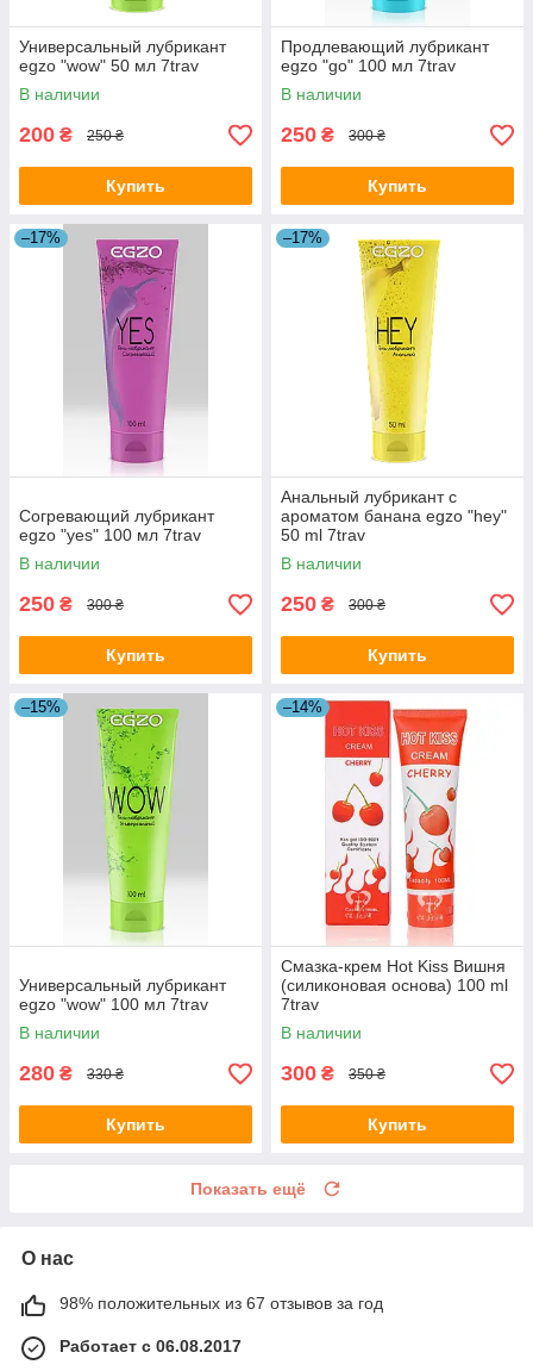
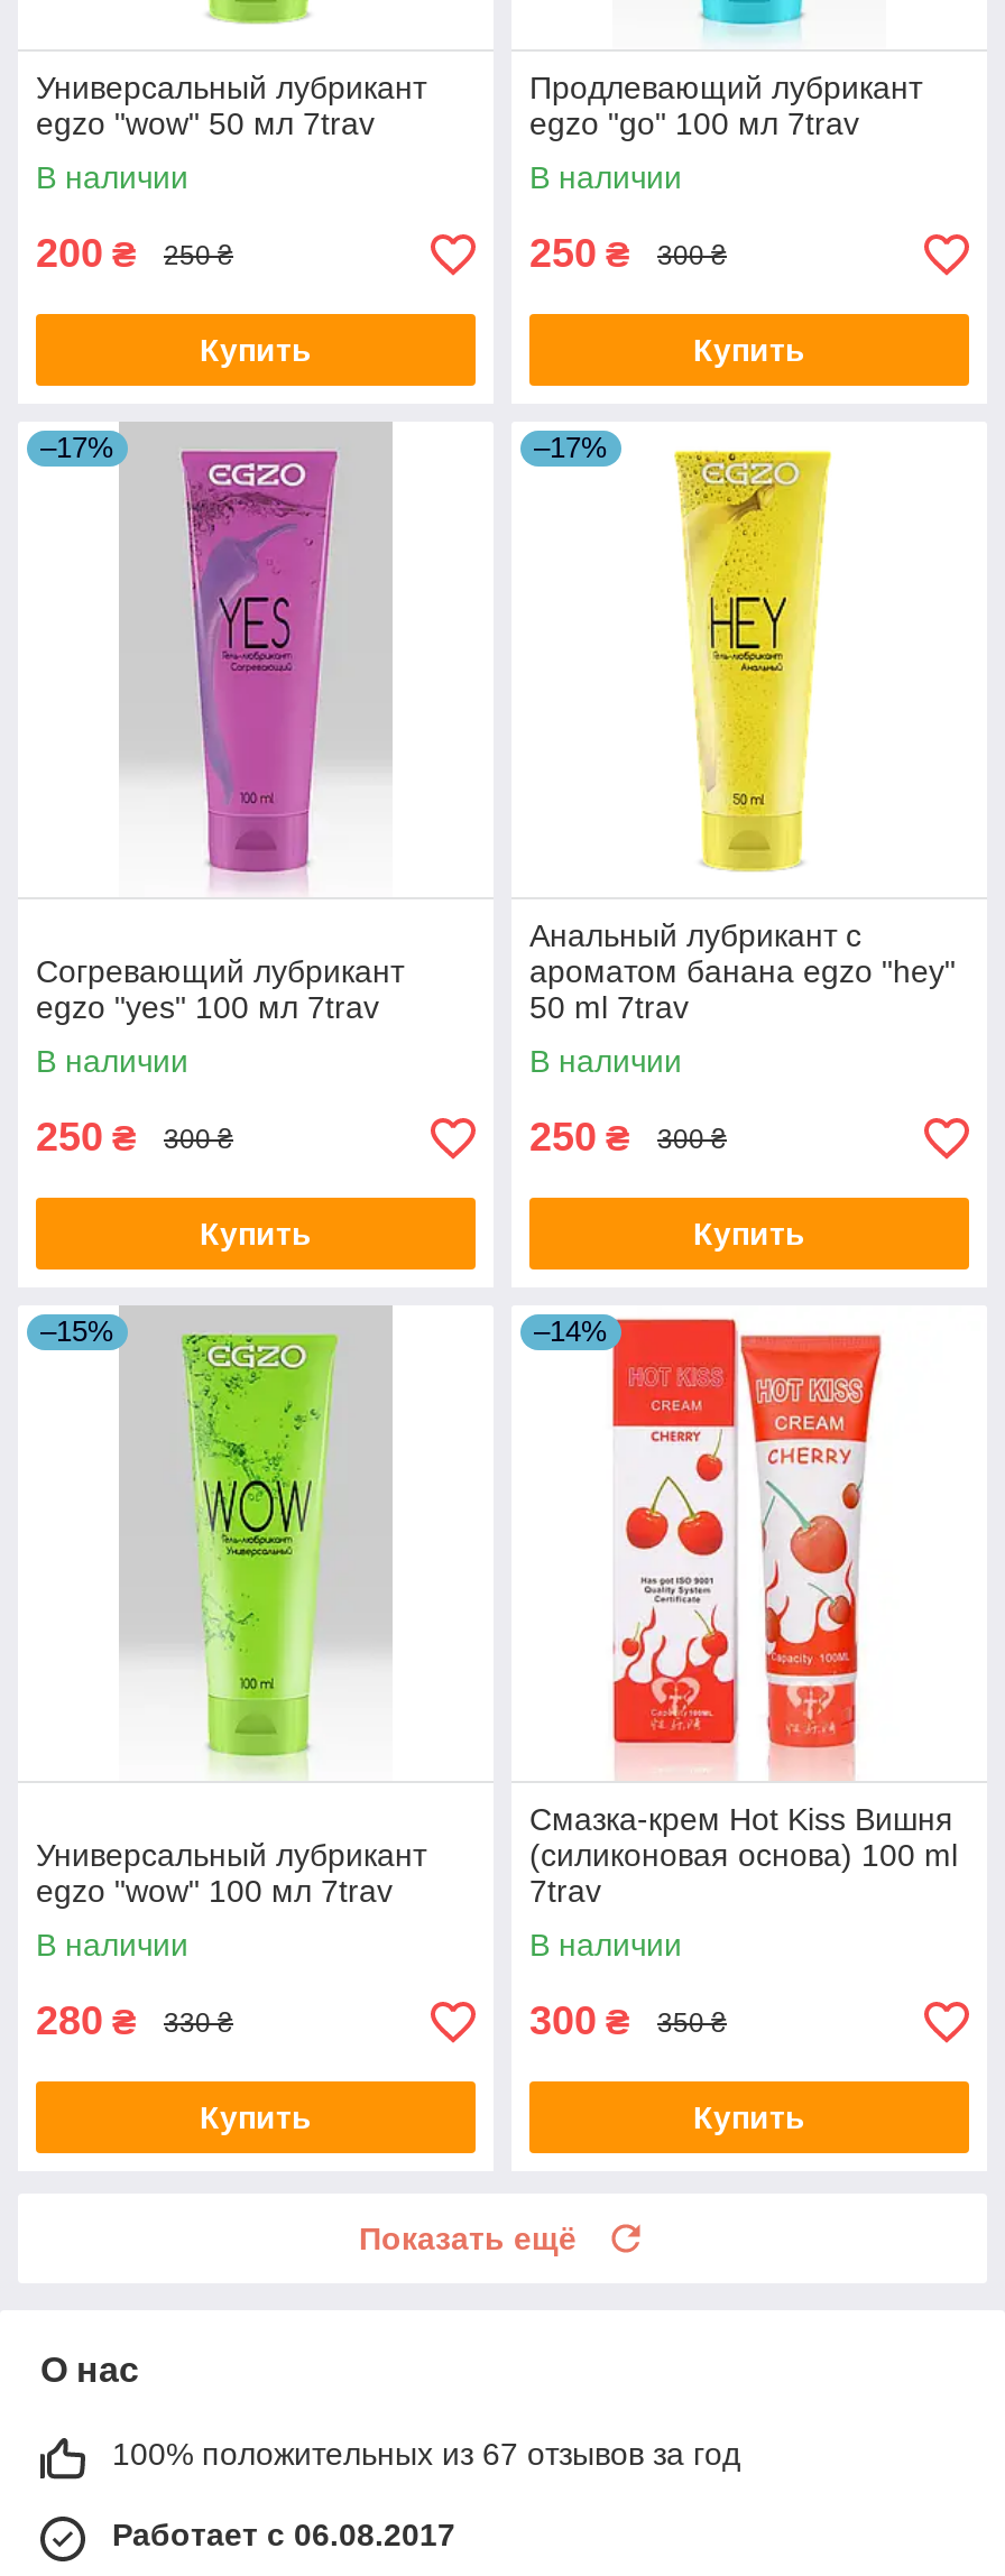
[59,1294,383,1313] 98% положительных из 67 отзывов за год -> [112,2436,740,2472] 100% положительных из 67 отзывов за год

